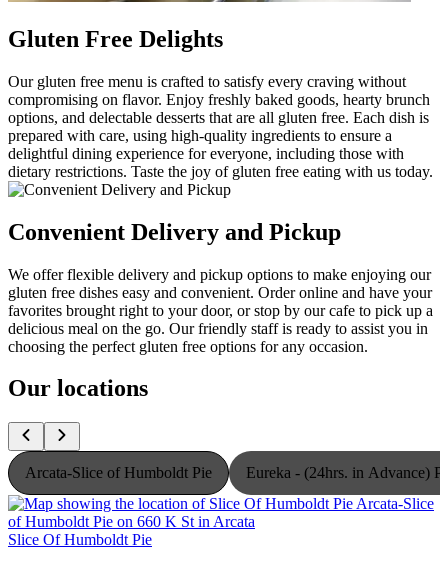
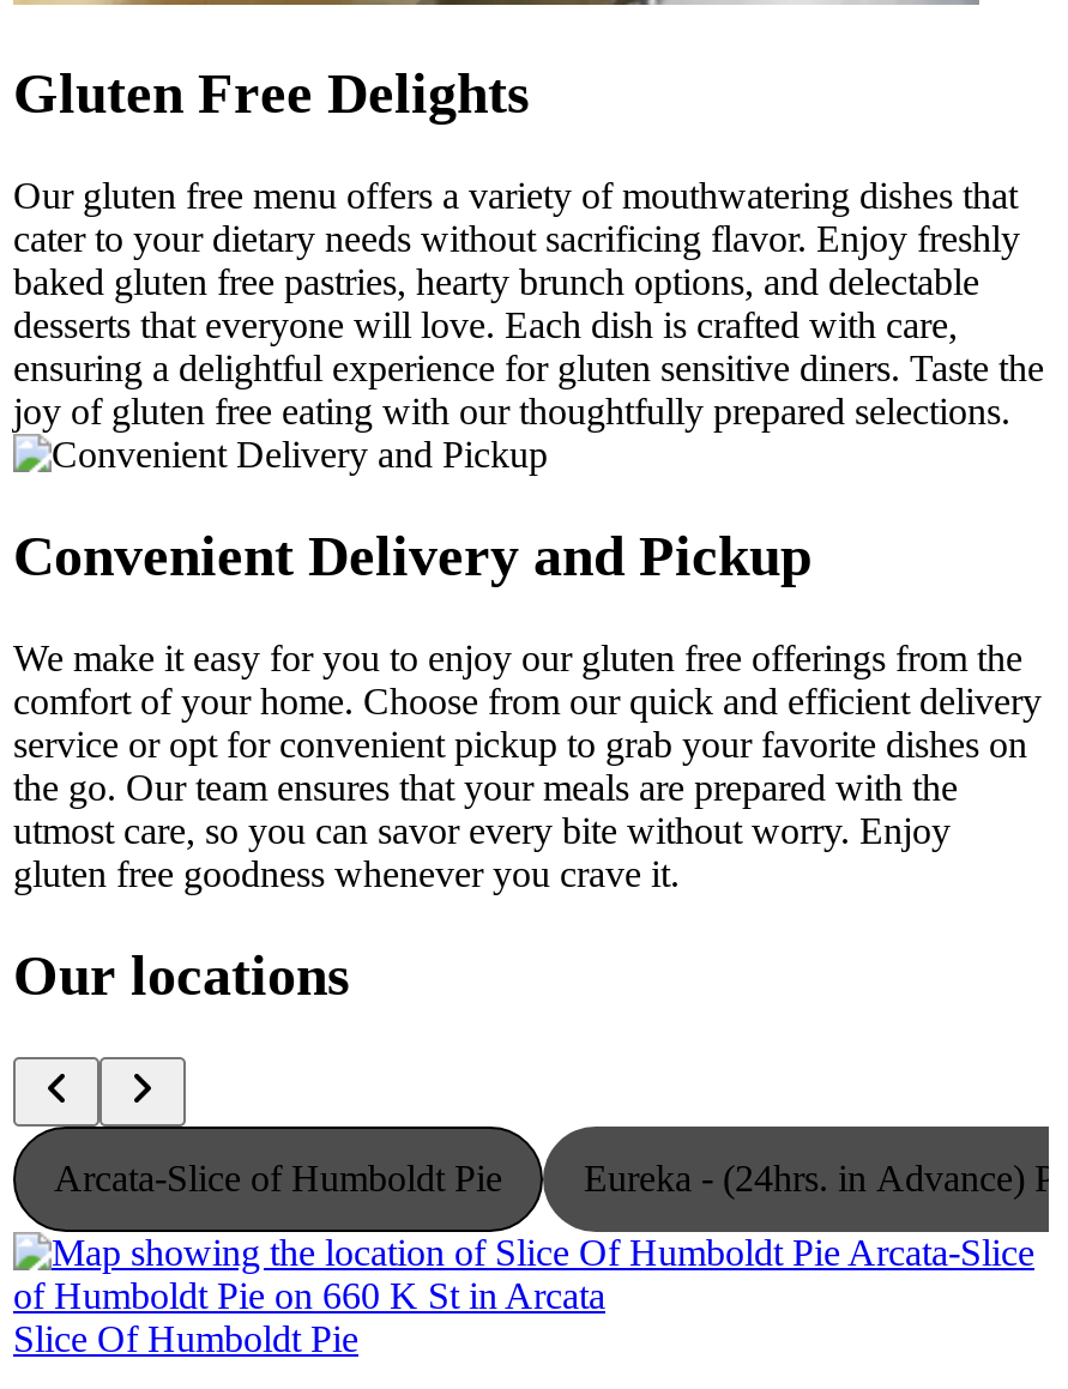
[8,73,433,180] Our gluten free menu is crafted to satisfy every craving without | compromising on flavor. Enjoy freshly baked goods, hearty brunch | options, and delectable desserts that are all gluten free. Each dish is | prepared with care, using high-quality ingredients to ensure a | delightful dining experience for everyone, including those with | dietary restrictions. Taste the joy of gluten free eating with us today. -> [13,174,1044,431] Our gluten free menu offers a variety of mouthwatering dishes that | cater to your dietary needs without sacrificing flavor. Enjoy freshly | baked gluten free pastries, hearty brunch options, and delectable | desserts that everyone will love. Each dish is crafted with care, | ensuring a delightful experience for gluten sensitive diners. Taste the | joy of gluten free eating with our thoughtfully prepared selections.
[8,265,433,354] We offer flexible delivery and pickup options to make enjoying our | gluten free dishes easy and convenient. Order online and have your | favorites brought right to your door, or stop by our cafe to pick up a | delicious meal on the go. Our friendly staff is ready to assist you in | choosing the perfect gluten free options for any occasion. -> [13,636,1042,893] We make it easy for you to enjoy our gluten free offerings from the | comfort of your home. Choose from our quick and efficient delivery | service or opt for convenient pickup to grab your favorite dishes on | the go. Our team ensures that your meals are prepared with the | utmost care, so you can savor every bite without worry. Enjoy | gluten free goodness whenever you crave it.

